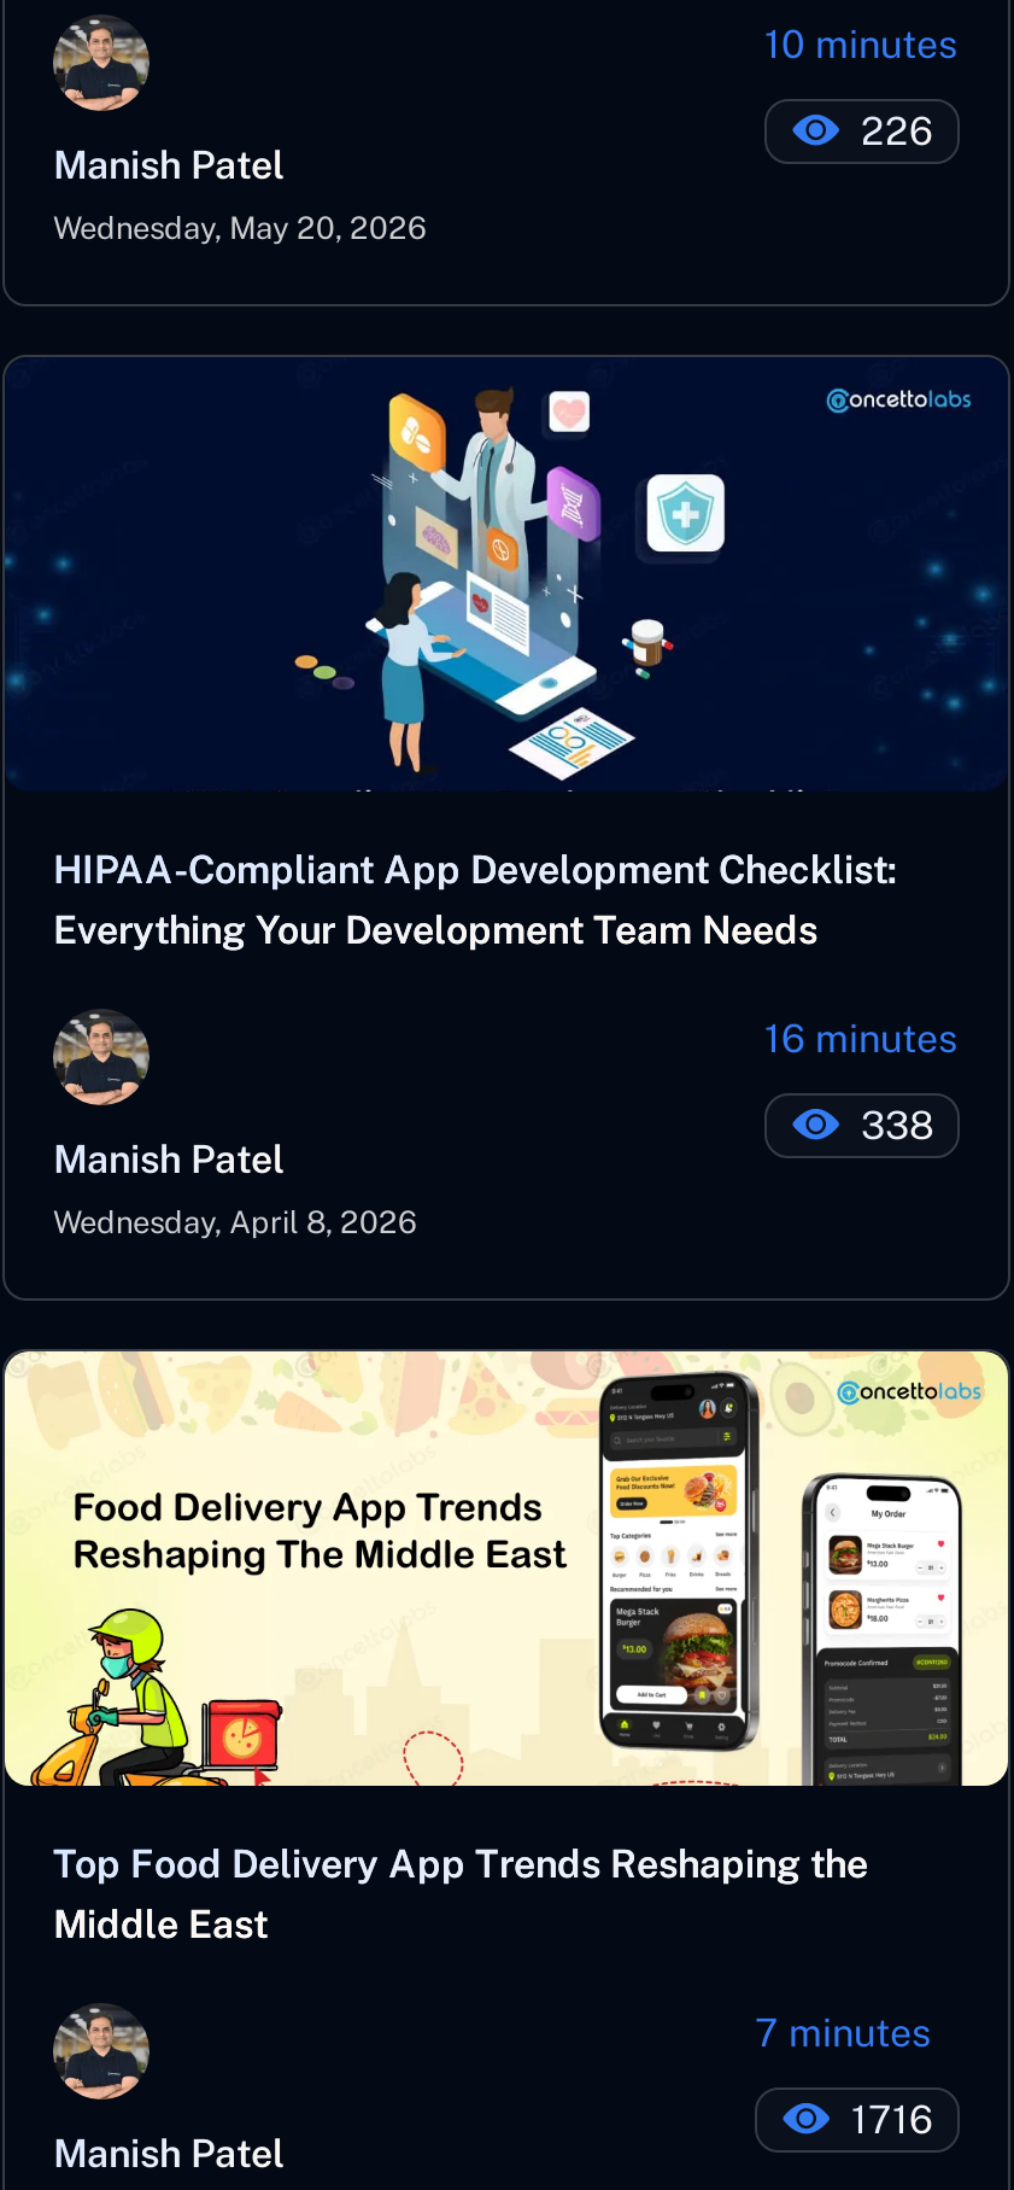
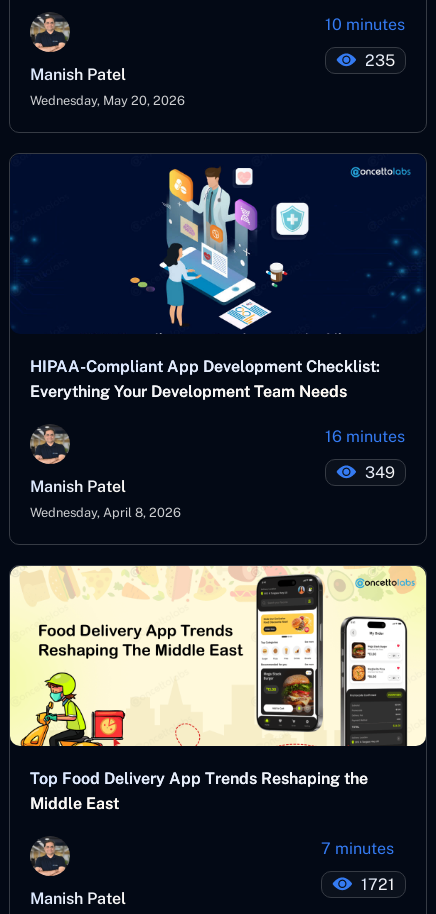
[851,108,933,153] 226 -> [361,51,395,70] 235
[851,1102,933,1148] 338 -> [361,463,395,482] 349
[842,2096,933,2142] 1716 -> [357,875,395,894] 1721

